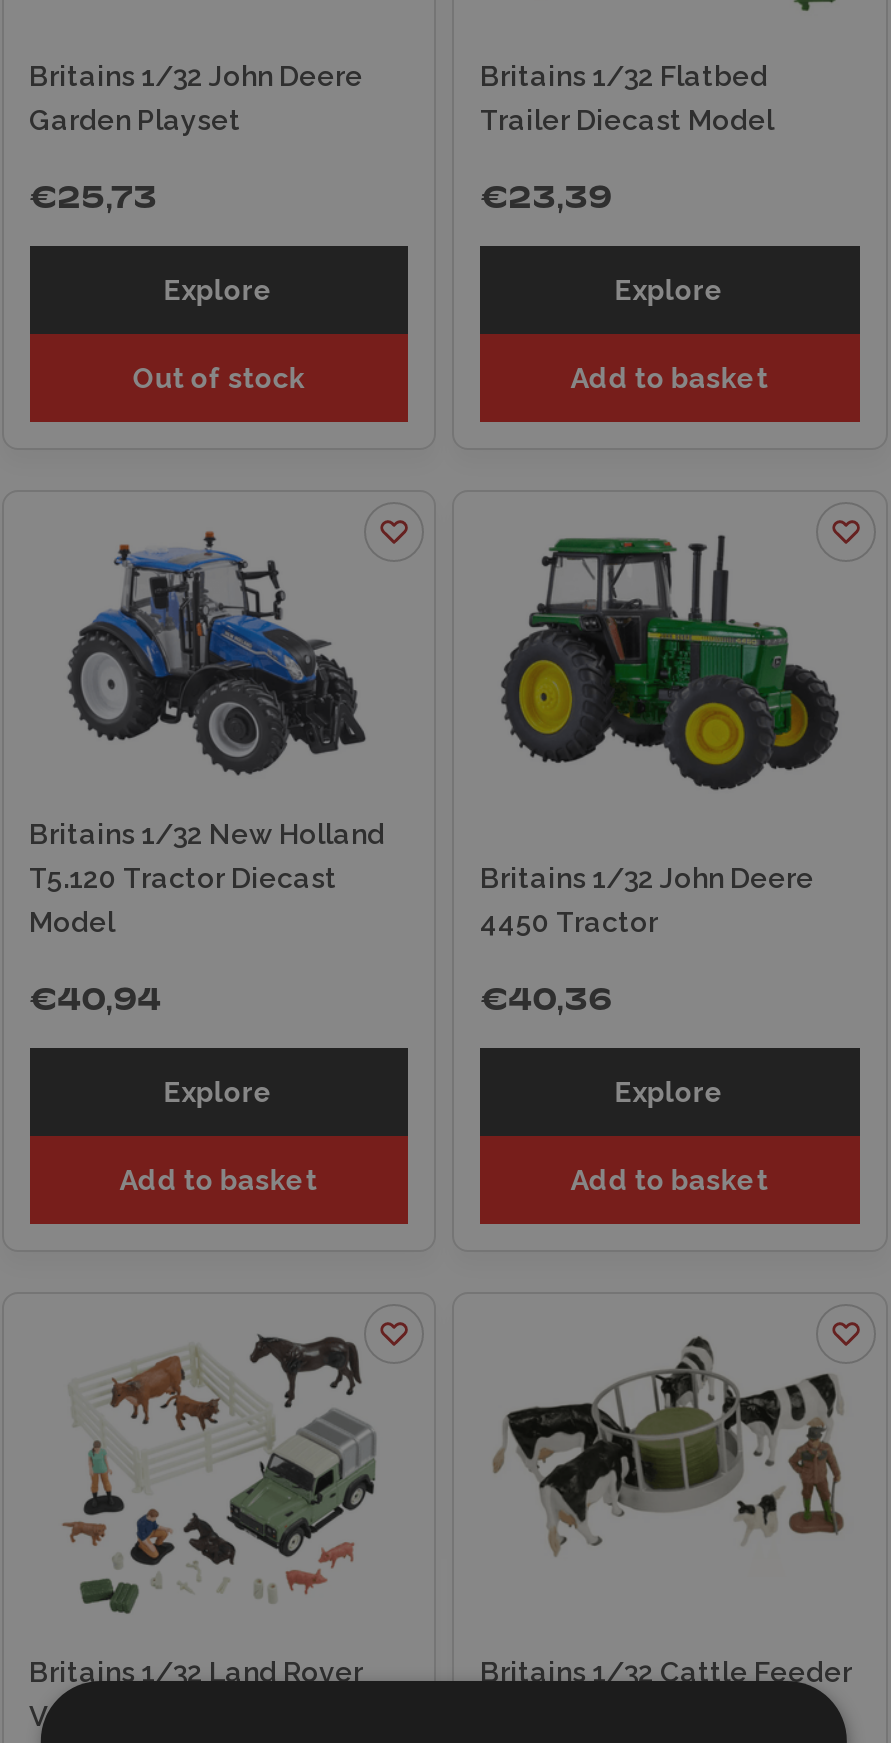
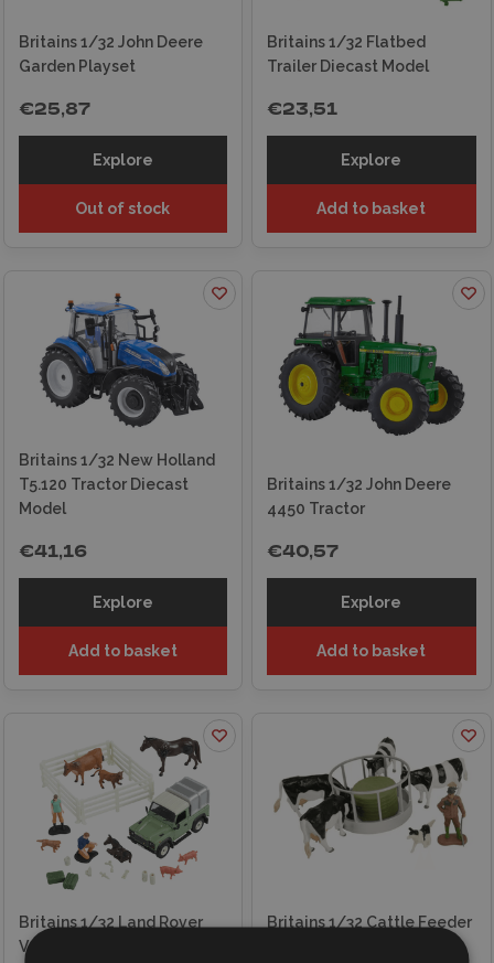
[29,181,157,217] €25,73 -> [18,100,90,120] €25,87
[480,181,612,217] €23,39 -> [267,100,337,120] €23,51
[29,984,161,1020] €40,94 -> [18,543,87,563] €41,16
[480,984,612,1020] €40,36 -> [267,543,339,563] €40,57

